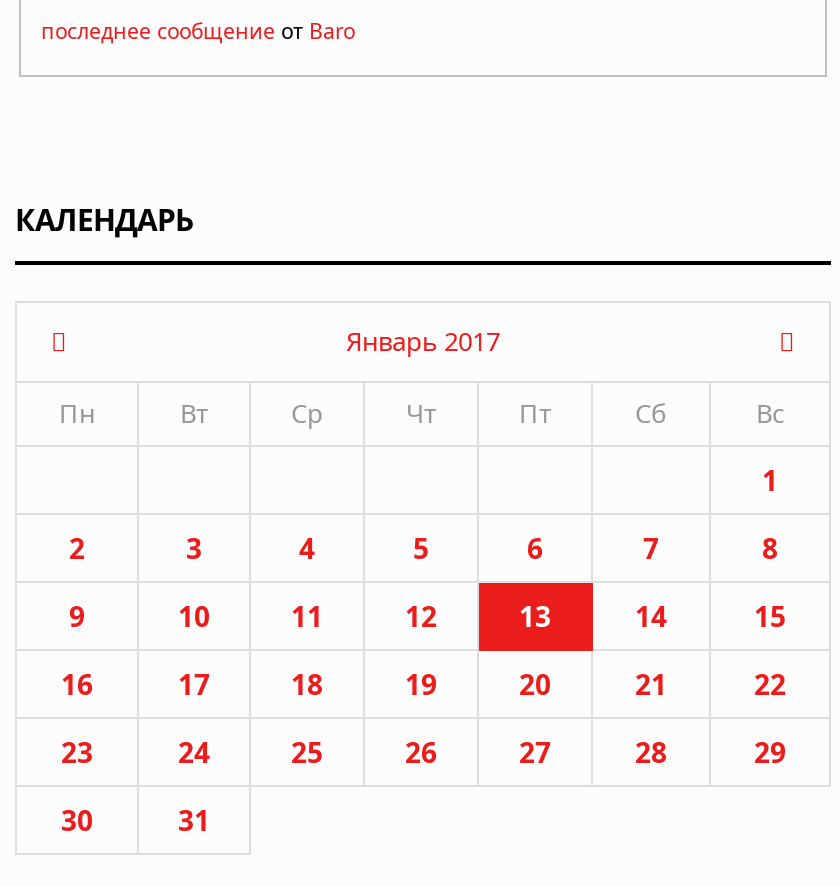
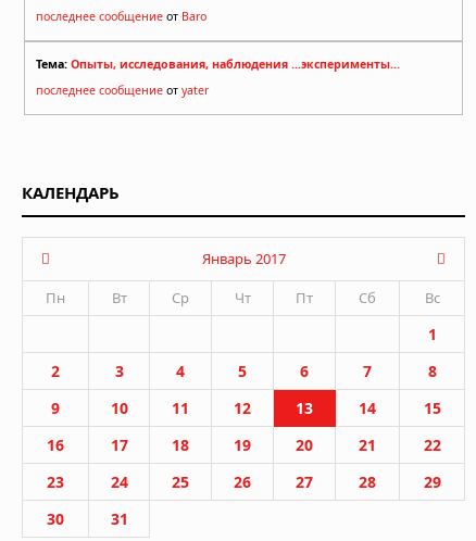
none -> [36,56,400,98] Тема: Опыты, исследования, наблюдения ...эксперименты... | последнее сообщение от yater

